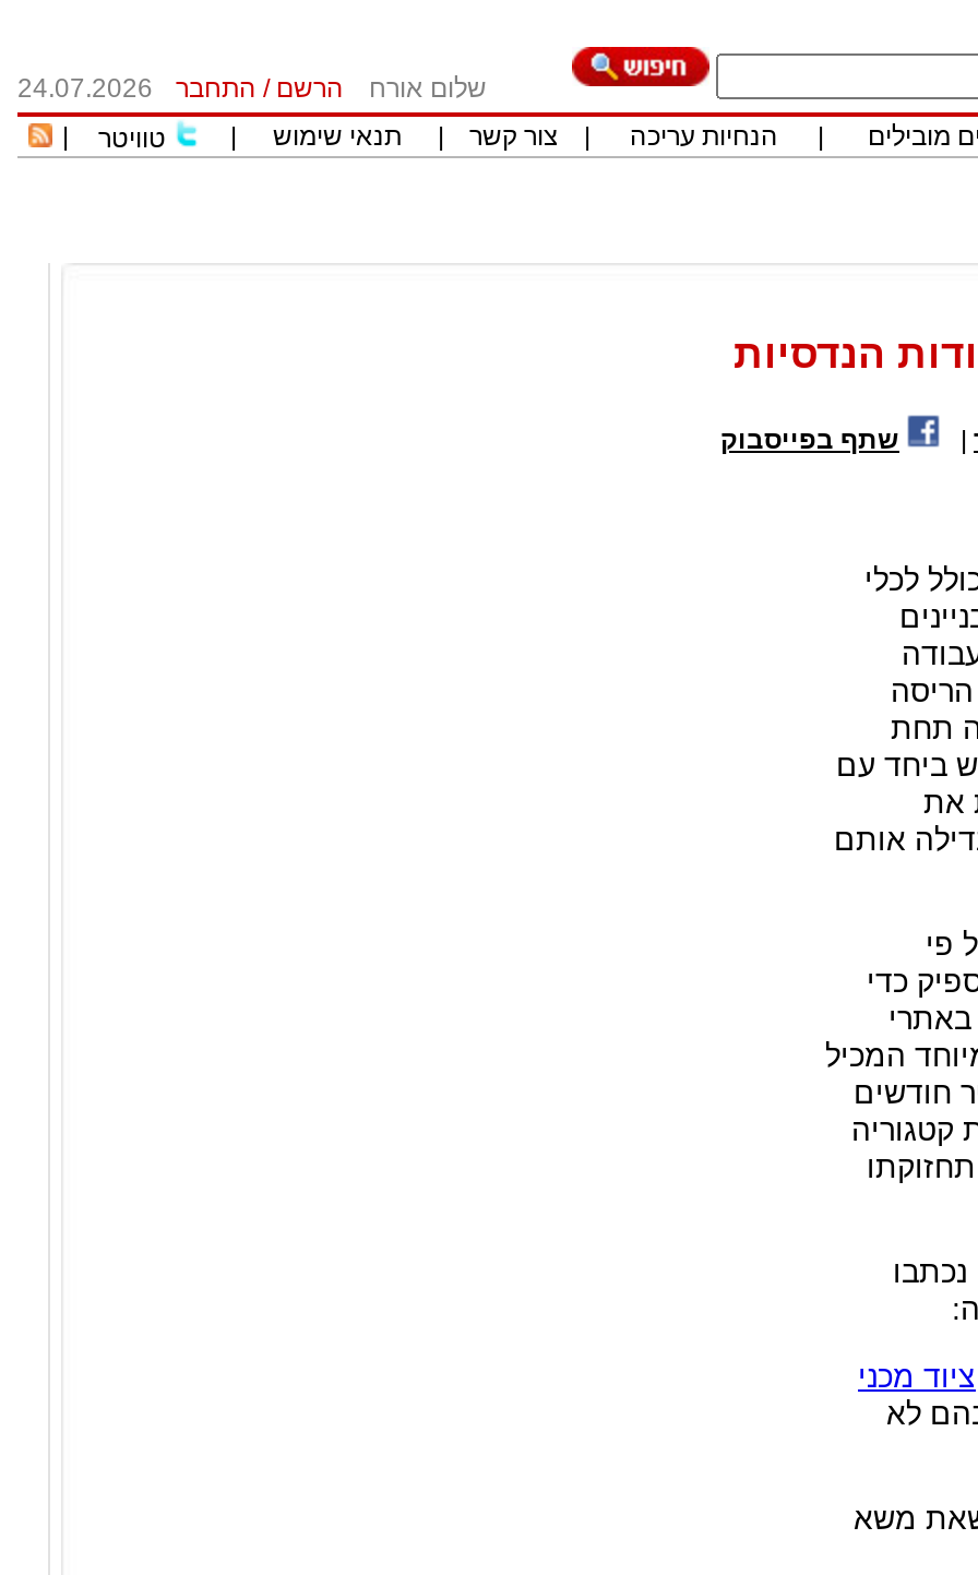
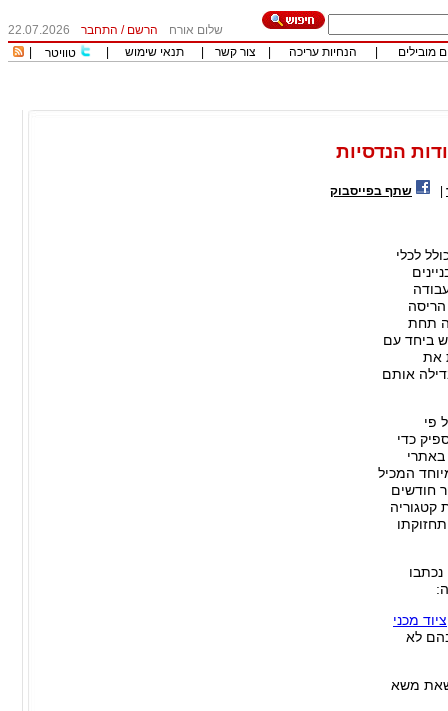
[17,73,487,104] שלום אורח הרשם / התחבר 24.07.2026 -> [8,23,223,37] שלום אורח הרשם / התחבר 22.07.2026

